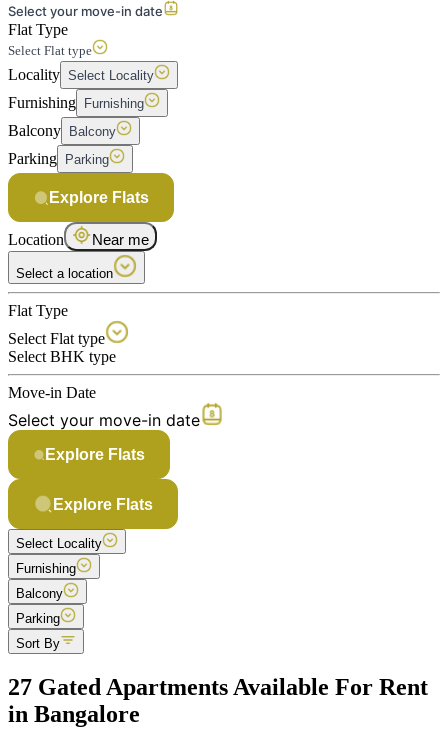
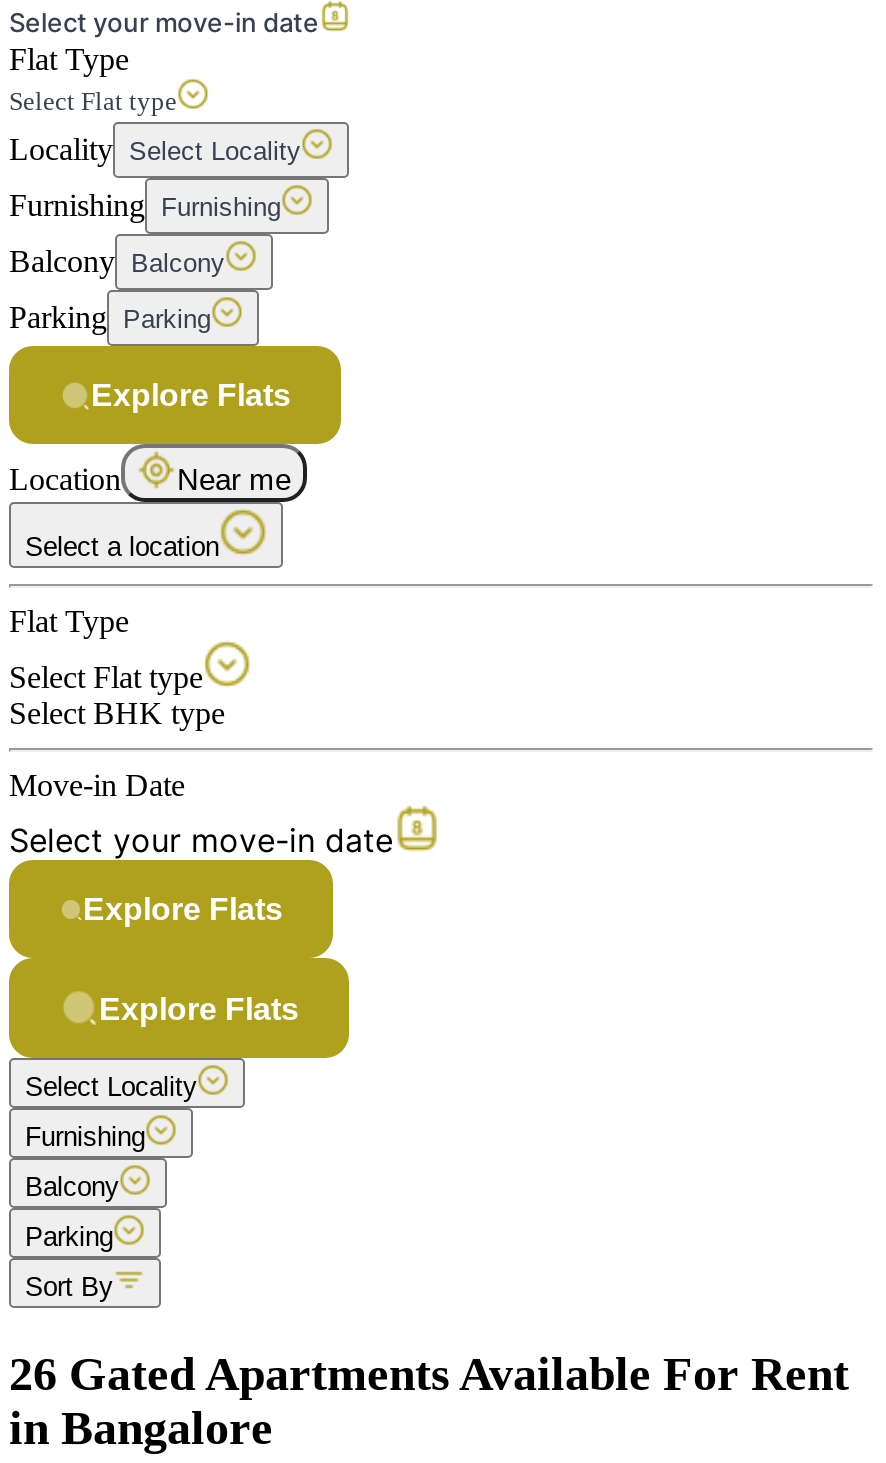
[8,674,428,700] 27 Gated Apartments Available For Rent -> [9,1348,849,1400] 26 Gated Apartments Available For Rent

